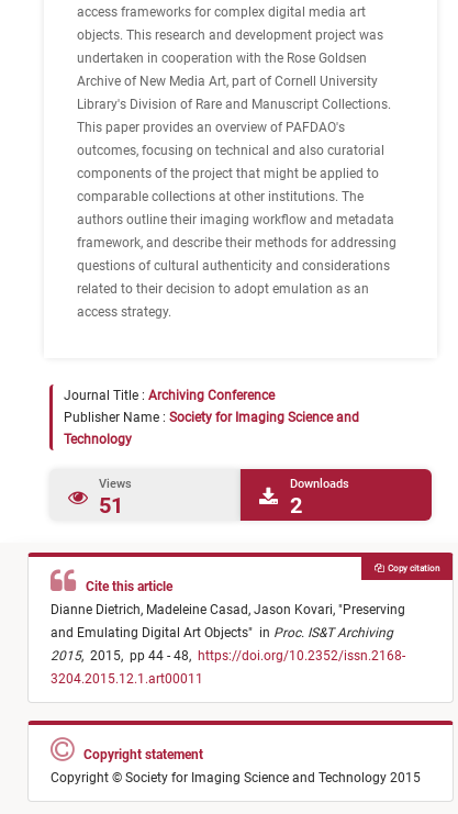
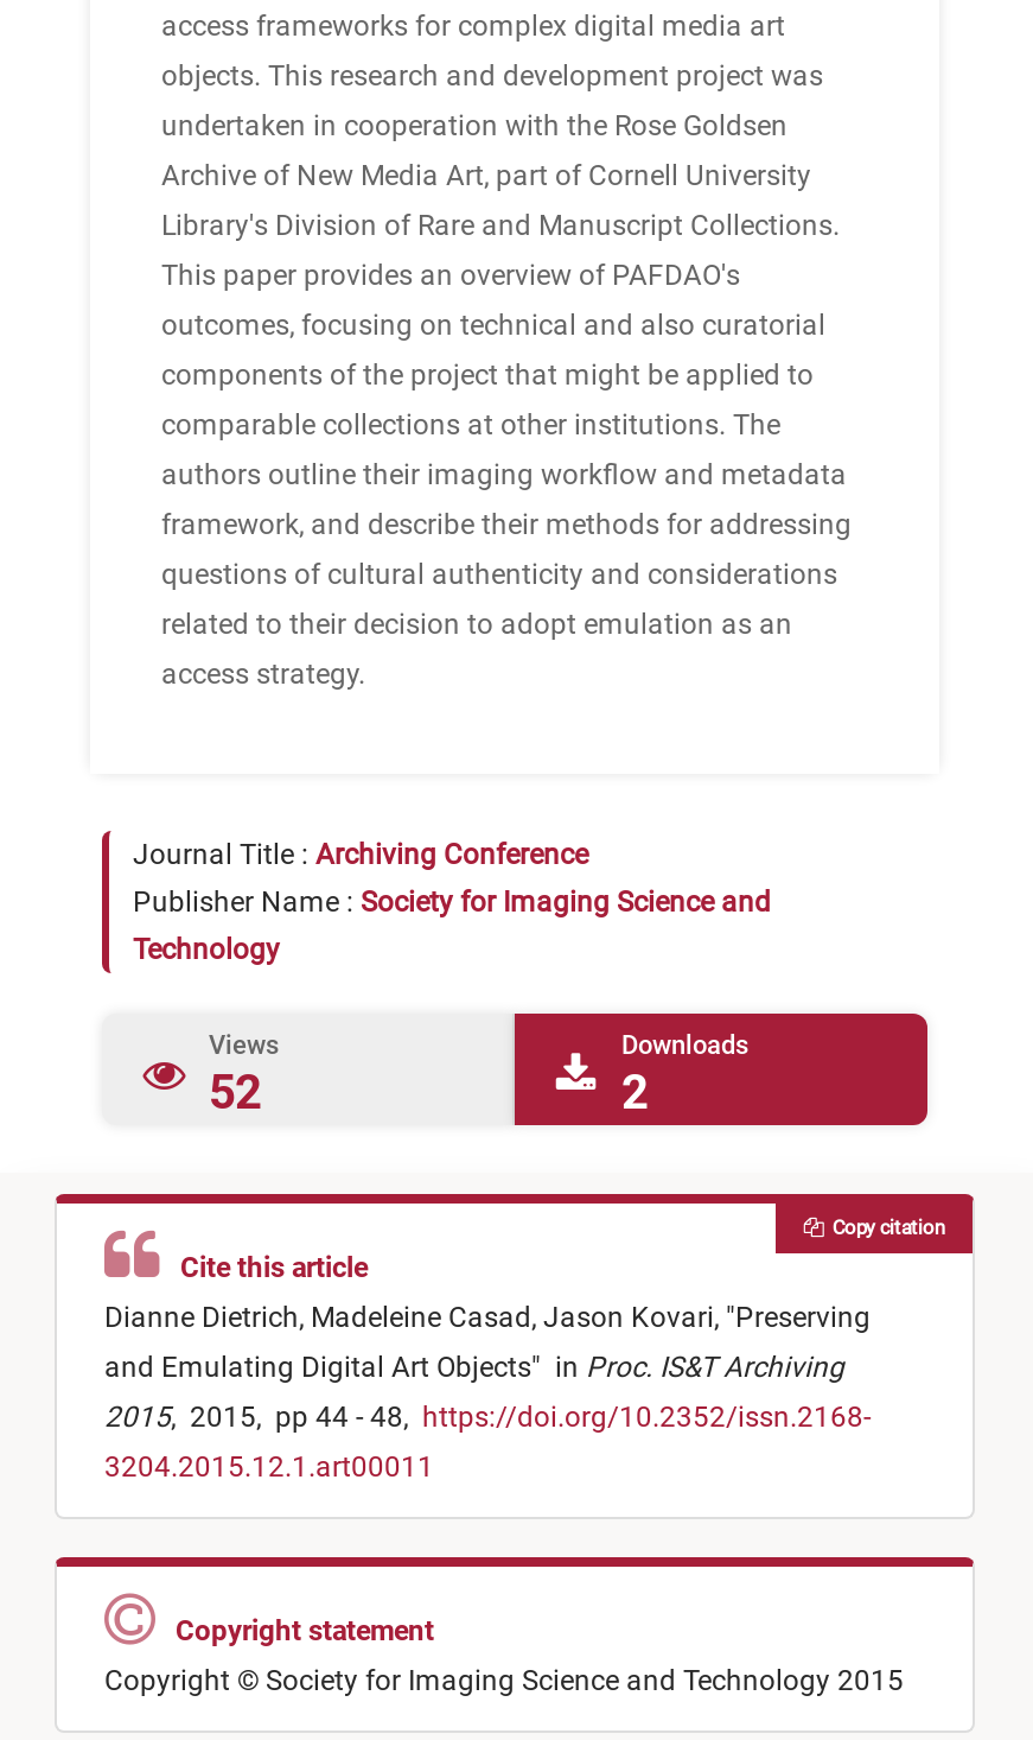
[99,492,123,518] 51 -> [209,1063,261,1120] 52

